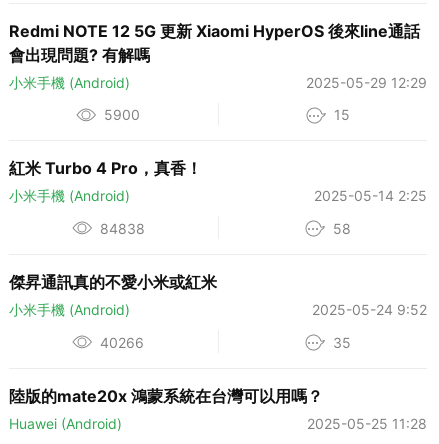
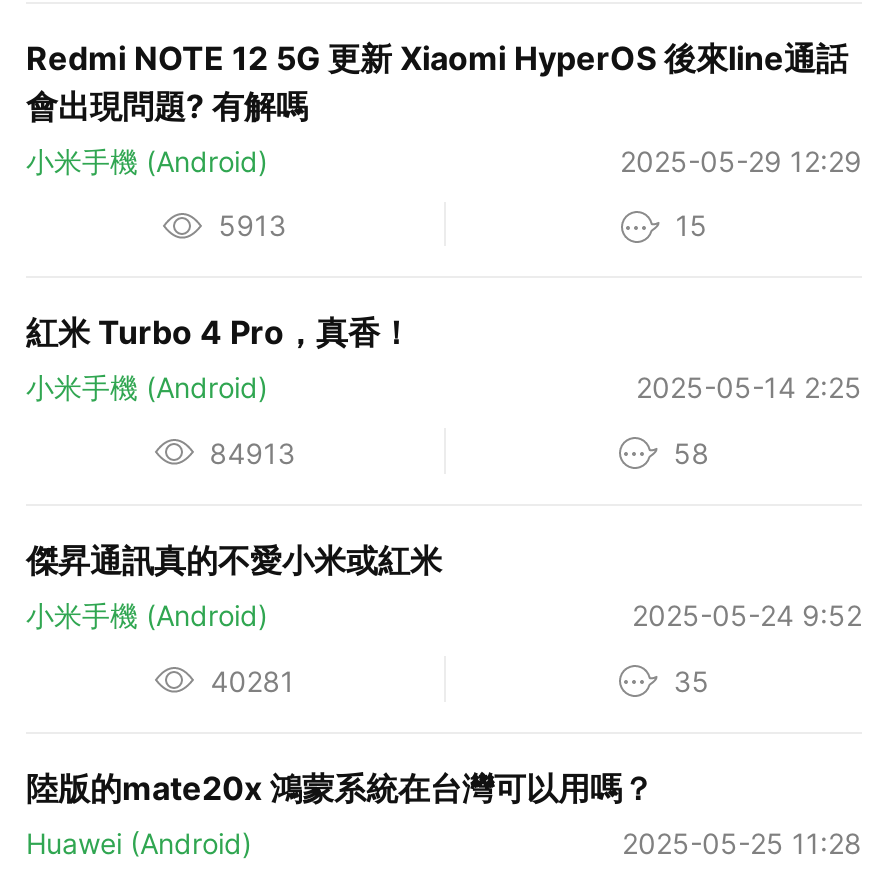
[104,106,140,123] 5900 -> [218,208,286,242] 5913
[100,220,145,237] 84838 -> [210,436,296,470] 84913
[100,334,144,351] 40266 -> [210,663,294,697] 40281

